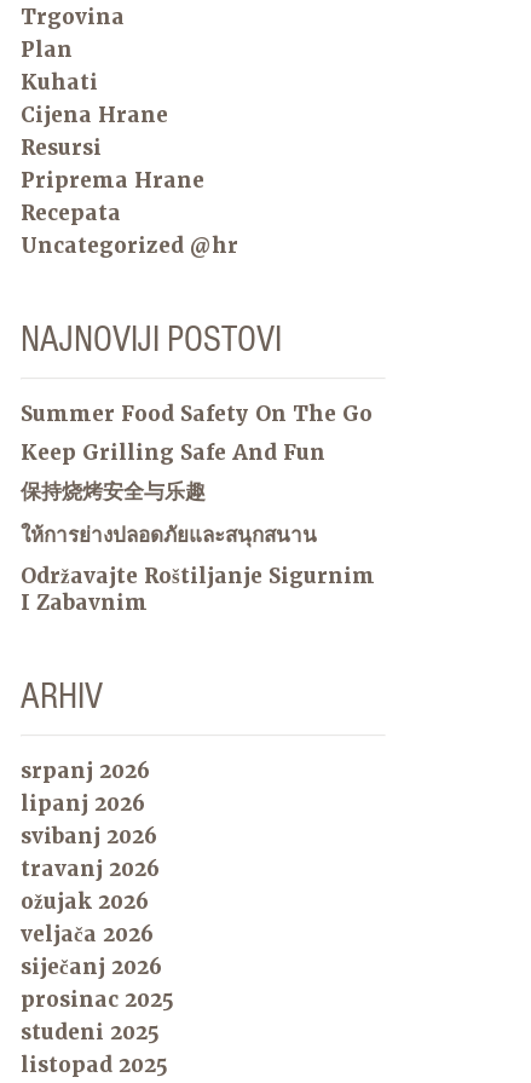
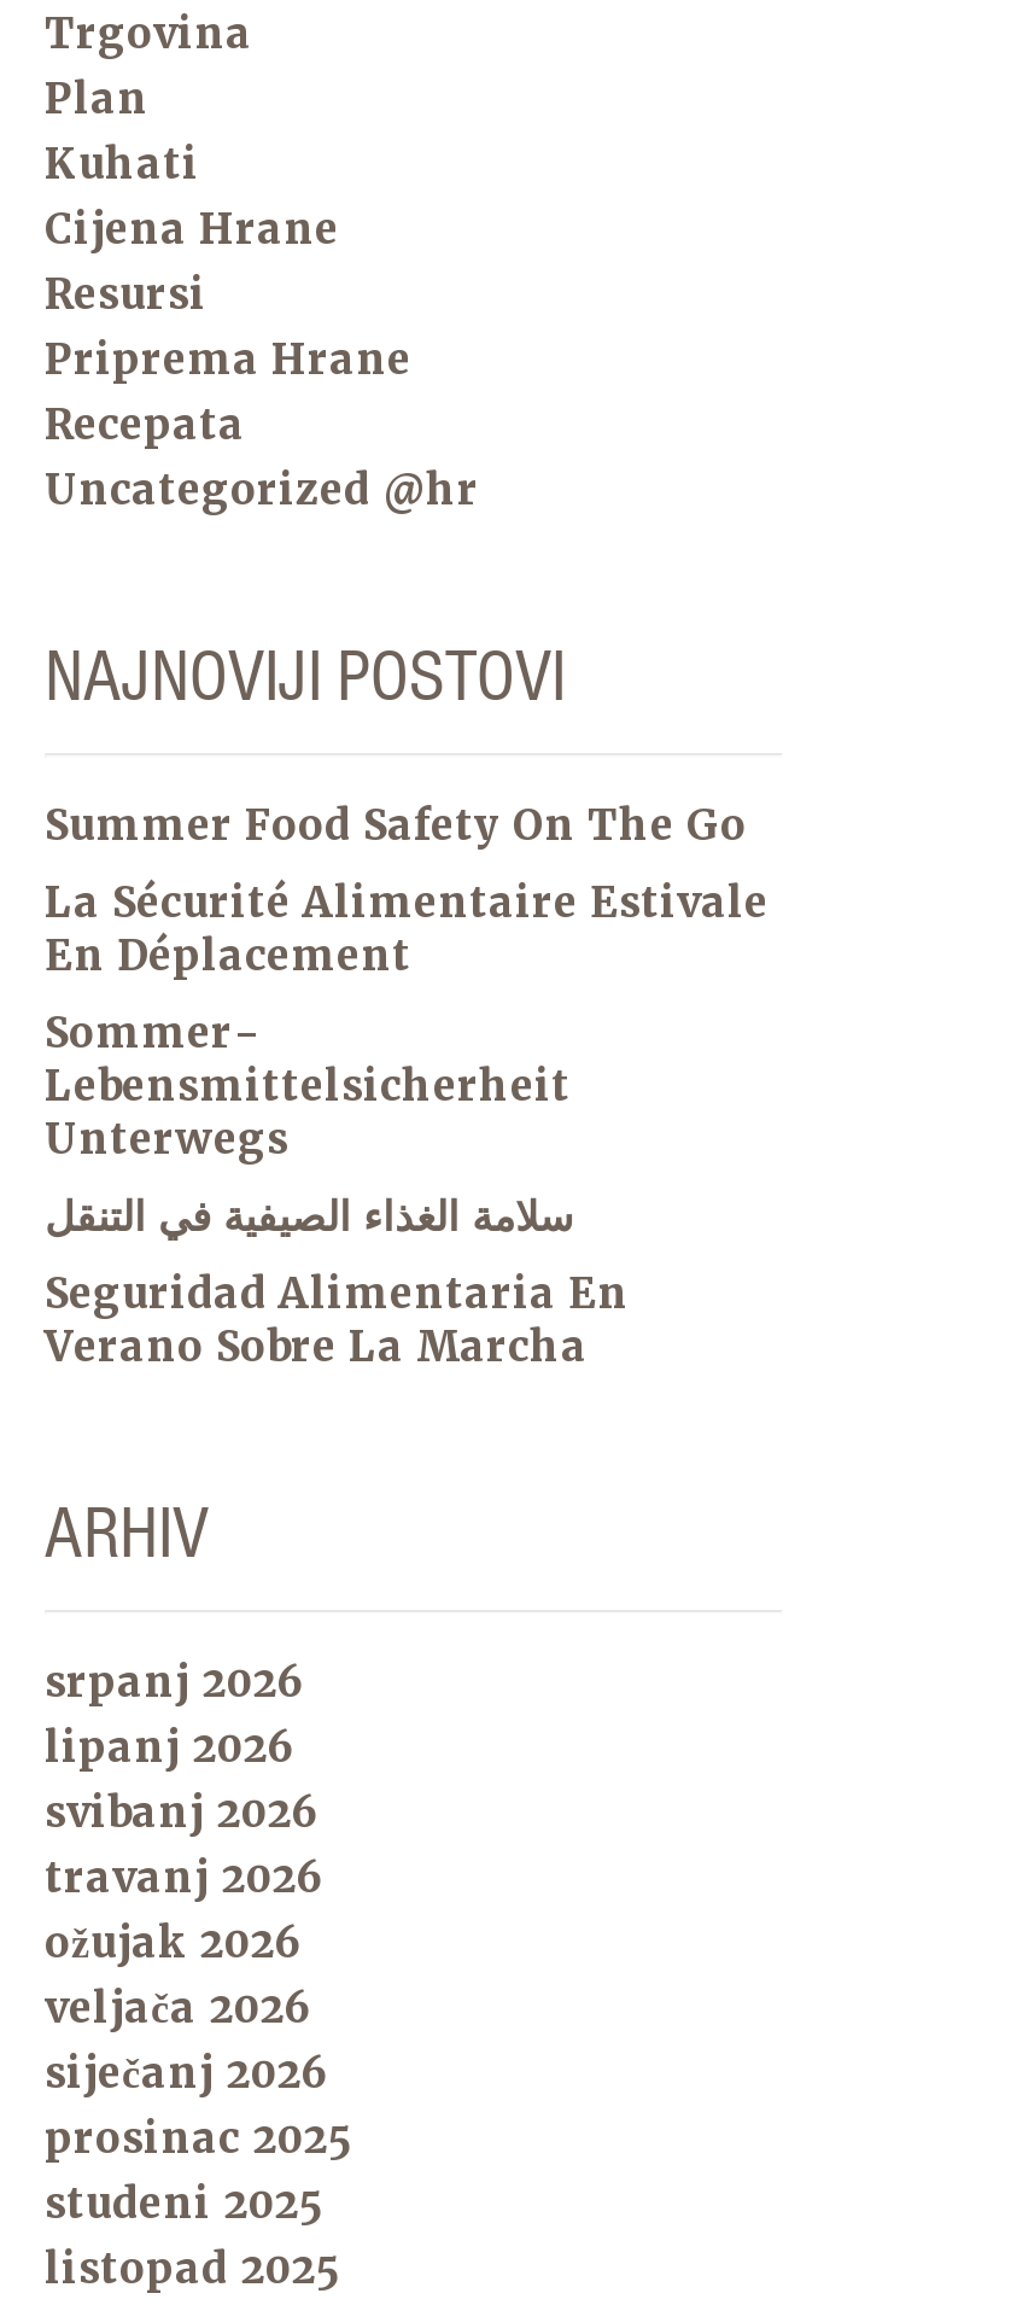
[21,440,325,466] Keep Grilling Safe And Fun -> [45,877,769,983] La Sécurité Alimentaire Estivale | En Déplacement
[21,478,206,505] 保持烧烤安全与乐趣 -> [45,1007,571,1166] Sommer- | Lebensmittelsicherheit | Unterwegs
[21,522,317,549] ให้การย่างปลอดภัยและสนุกสนาน -> [45,1191,573,1244] سلامة الغذاء الصيفية في التنقل
[21,563,375,616] Održavajte Roštiljanje Sigurnim | I Zabavnim -> [45,1268,629,1374] Seguridad Alimentaria En | Verano Sobre La Marcha

